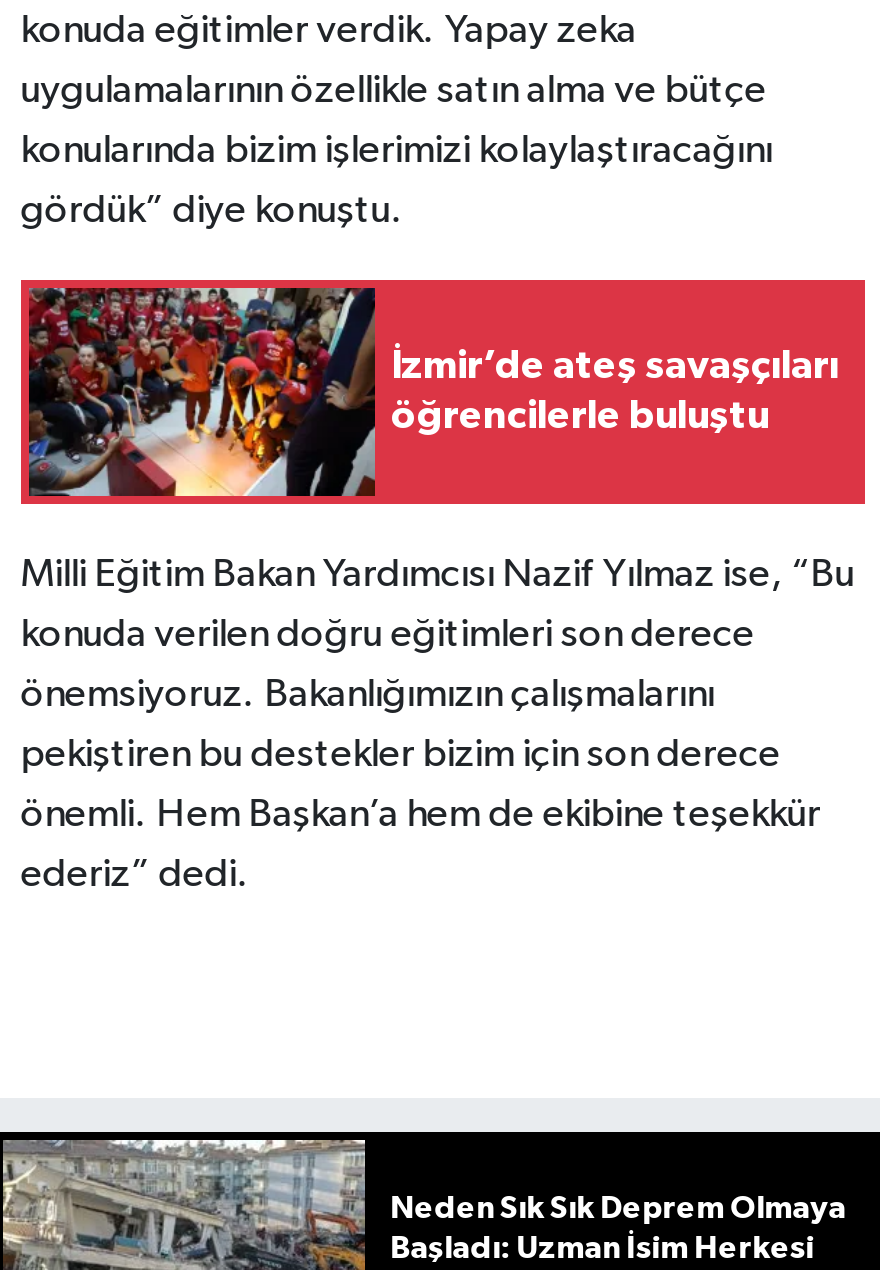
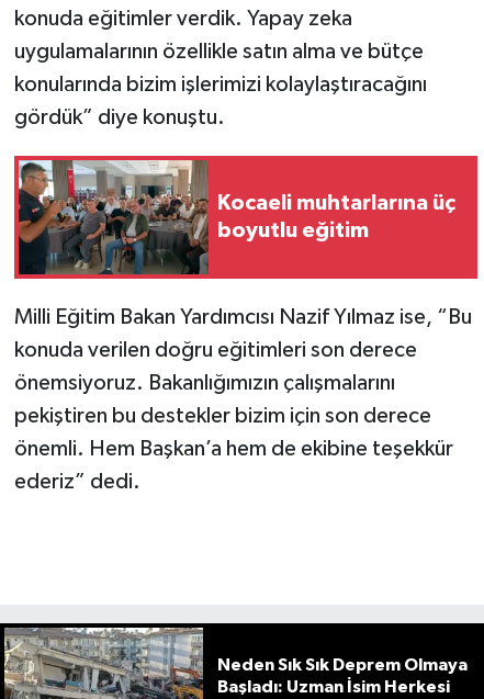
[27,286,839,498] [image] | İzmir’de ateş savaşçıları | öğrencilerle buluştu -> [18,159,455,275] [image] | Kocaeli muhtarlarına üç | boyutlu eğitim

